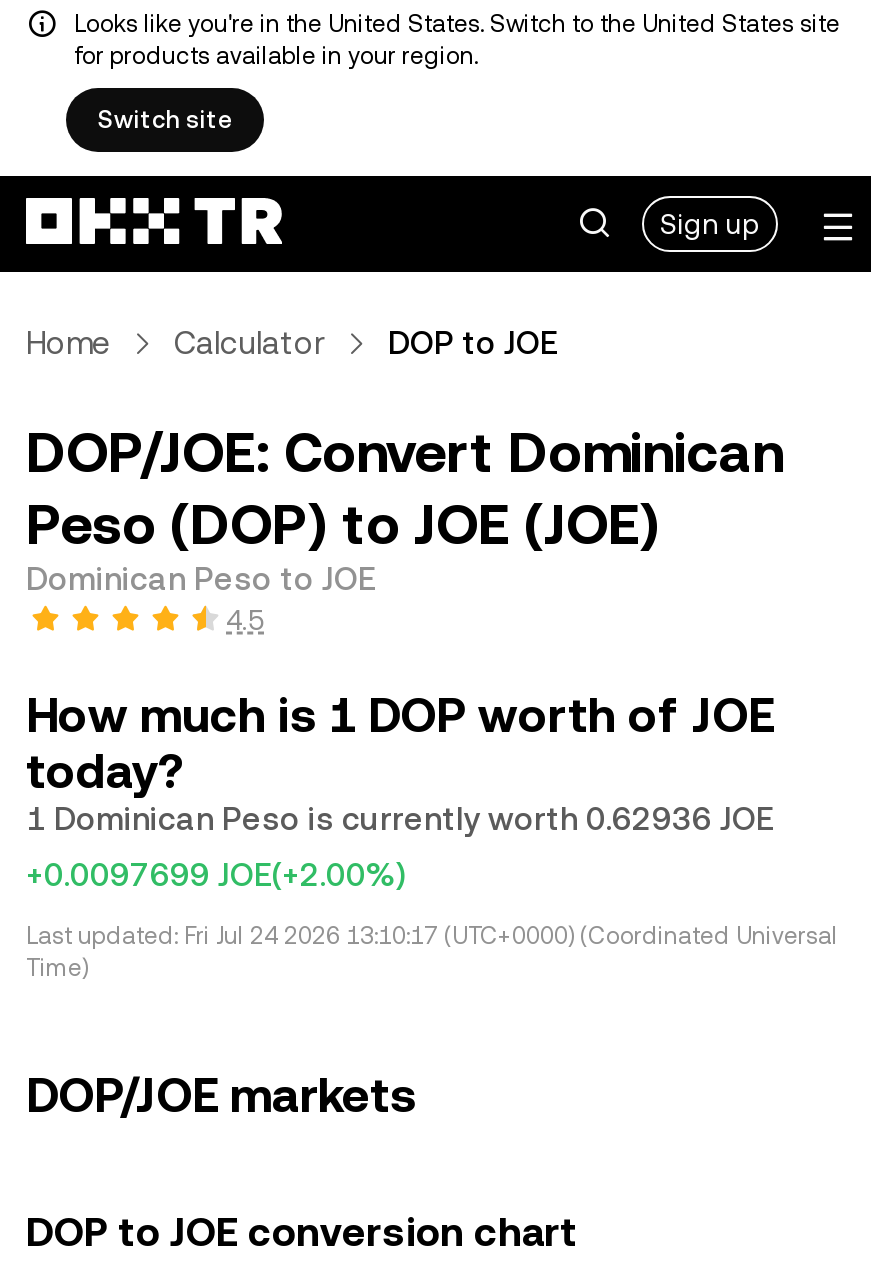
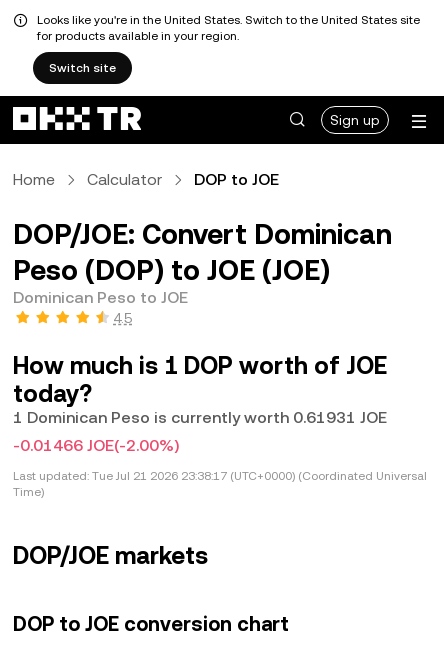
[26,800,774,838] 1 Dominican Peso is currently worth 0.62936 JOE -> [13,408,387,427] 1 Dominican Peso is currently worth 0.61931 JOE
[26,856,406,894] +0.0097699 JOE(+2.00%) -> [13,436,179,455] -0.01466 JOE(-2.00%)
[26,922,838,950] Last updated: Fri Jul 24 2026 13:10:17 (UTC+0000) (Coordinated Universal -> [13,469,427,483] Last updated: Tue Jul 21 2026 23:38:17 (UTC+0000) (Coordinated Universal

